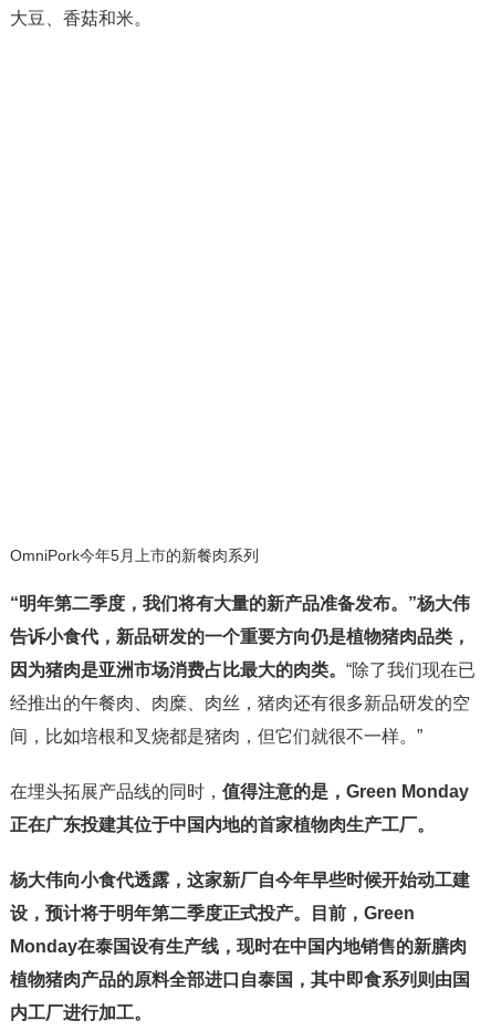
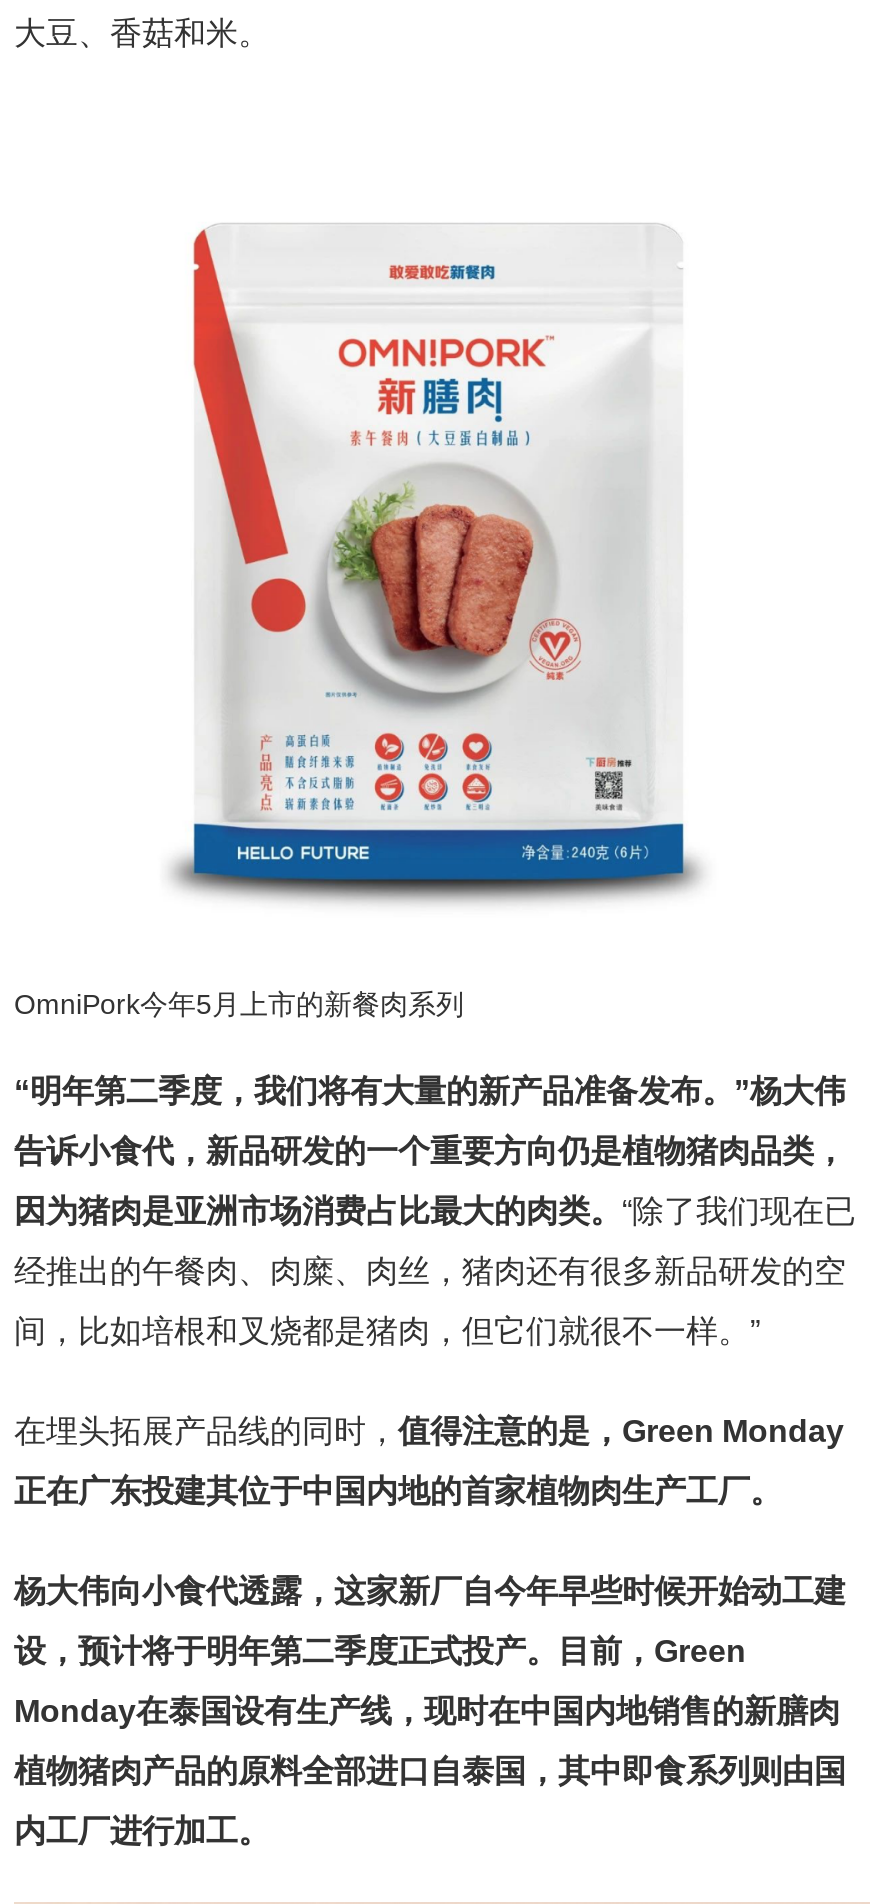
none -> [170,224,702,904] [image]

